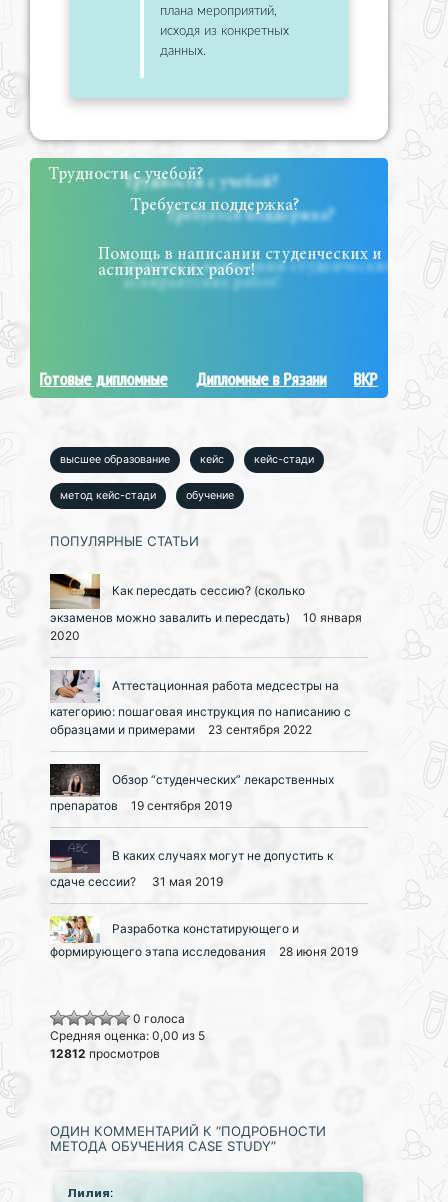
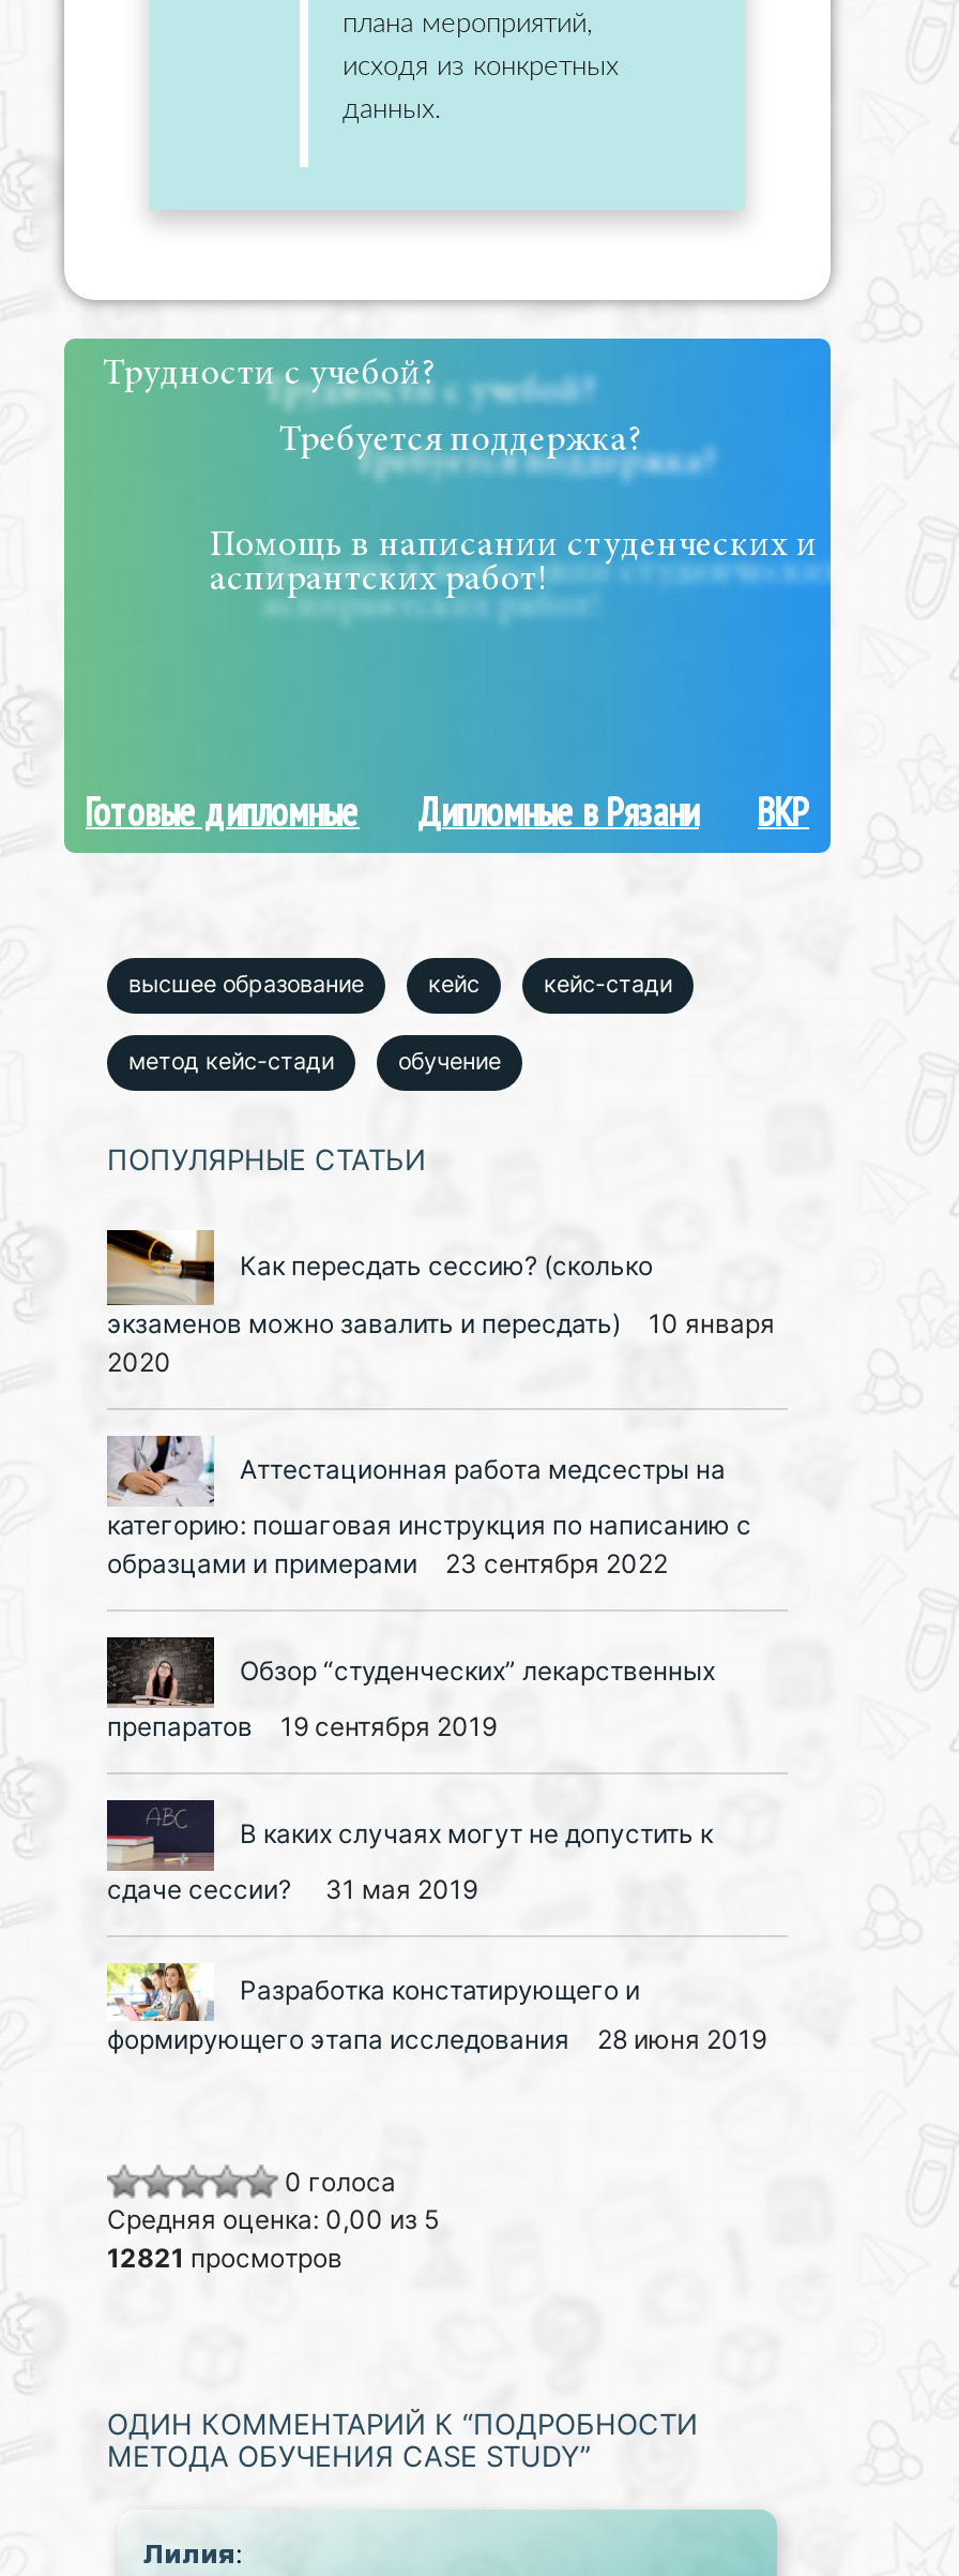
[50,1046,160,1061] 12812 просмотров -> [107,2243,342,2275] 12821 просмотров

